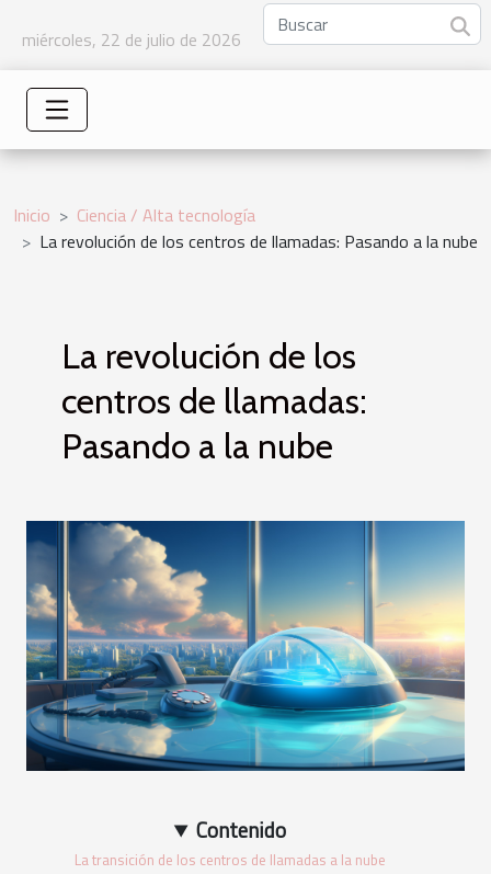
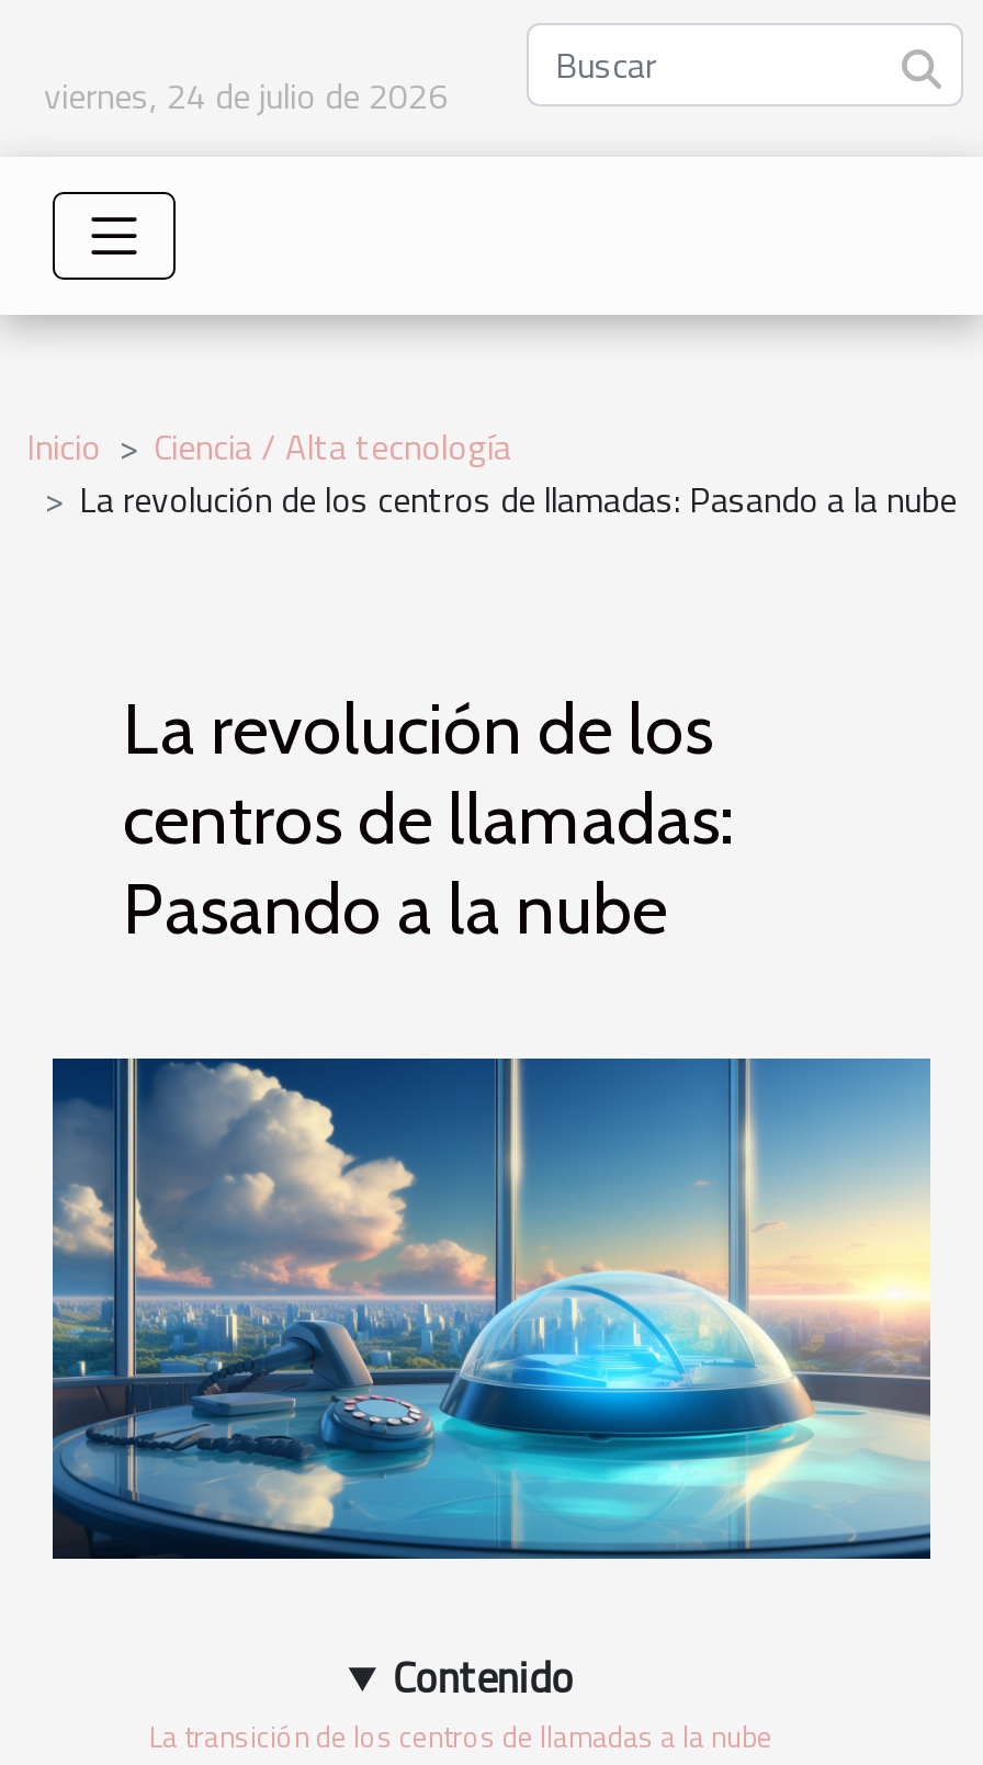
[22,26,241,53] miércoles, 22 de julio de 2026 -> [44,69,448,122] viernes, 24 de julio de 2026

